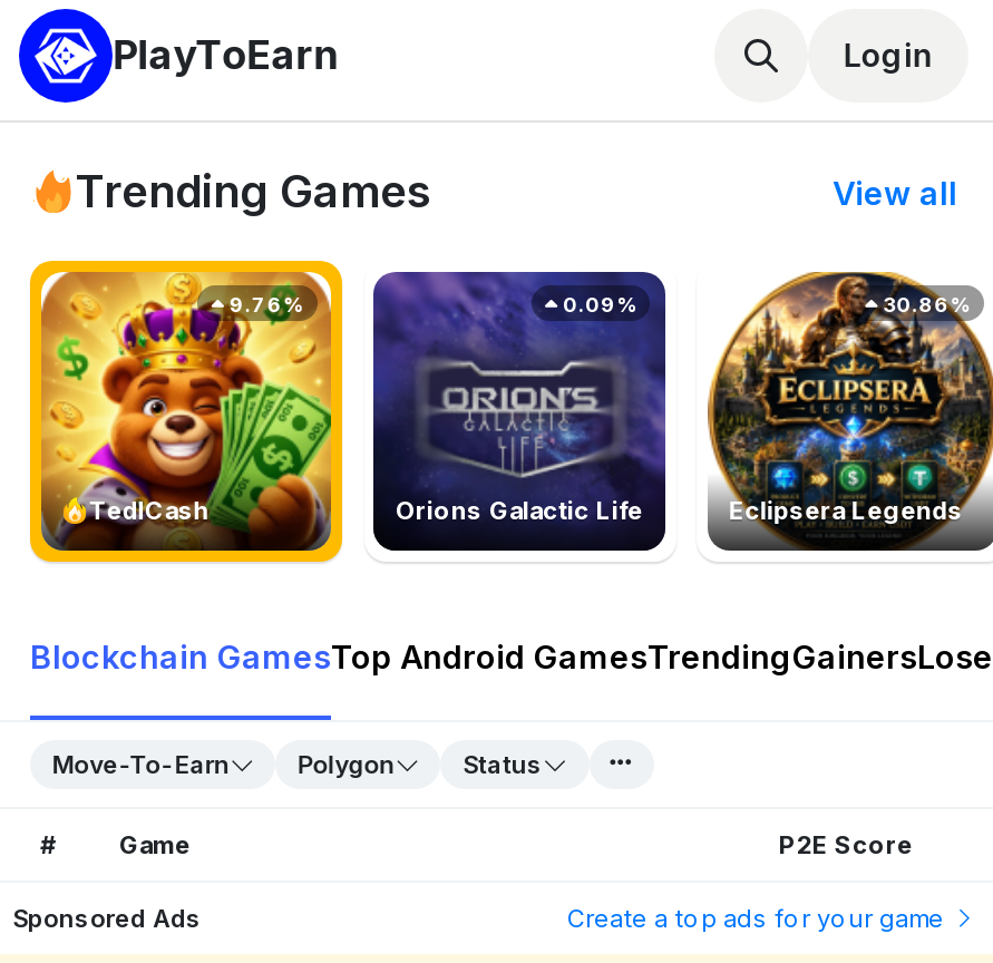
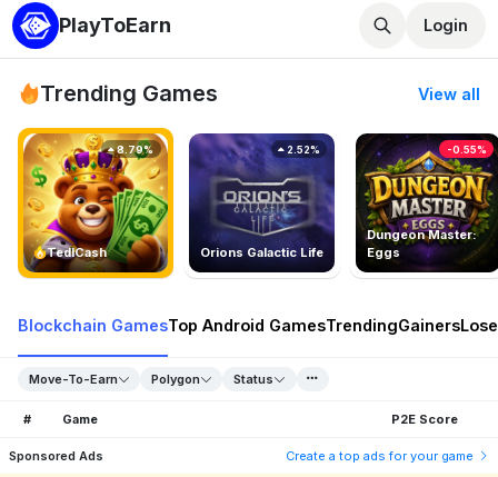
[705,270,986,479] [image] | 30.86% -> [355,132,495,237] [image] | -0.55%
[225,292,303,316] 9.76% -> [115,143,154,155] 8.79%
[558,292,636,316] 0.09% -> [285,143,320,155] 2.52%
[729,495,963,527] Eclipsera Legends -> [366,227,476,260] Dungeon Master: | Eggs

